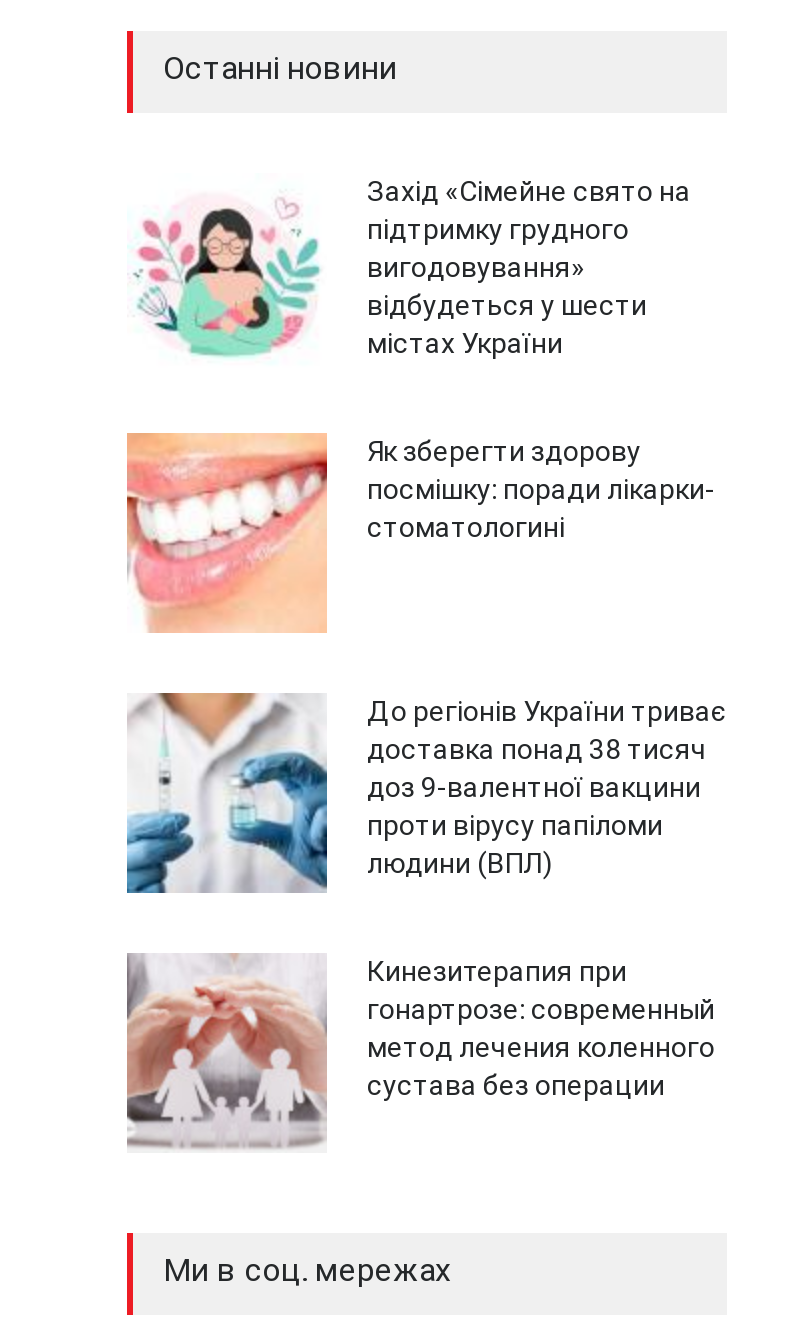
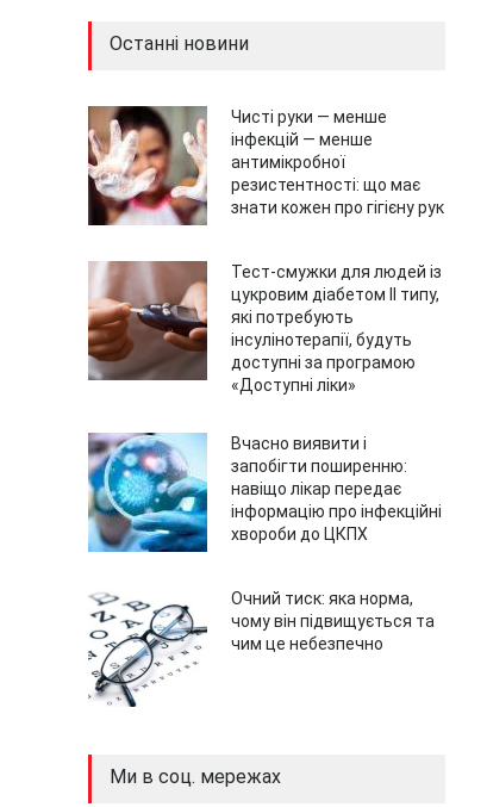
[127,173,691,359] [image] | Захід «Сімейне свято на | підтримку грудного | вигодовування» | відбудеться у шести | містах України -> [87,105,444,226] [image] | Чисті руки — менше | інфекцій — менше | антимікробної | резистентності: що має | знати кожен про гігієну рук
[127,431,715,633] [image] | Як зберегти здорову | посмішку: поради лікарки- | стоматологині -> [87,260,442,395] [image] | Тест-смужки для людей із | цукровим діабетом ІІ типу, | які потребують | інсулінотерапії, будуть | доступні за програмою | «Доступні ліки»
[125,691,725,895] [image] | До регіонів України триває | доставка понад 38 тисяч | доз 9-валентної вакцини | проти вірусу папіломи | людини (ВПЛ) -> [87,432,442,553] [image] | Вчасно виявити і | запобігти поширенню: | навіщо лікар передає | інформацію про інфекційні | хвороби до ЦКПХ
[125,951,715,1153] [image] | Кинезитерапия при | гонартрозе: современный | метод лечения коленного | сустава без операции -> [88,589,435,708] [image] | Очний тиск: яка норма, | чому він підвищується та | чим це небезпечно

